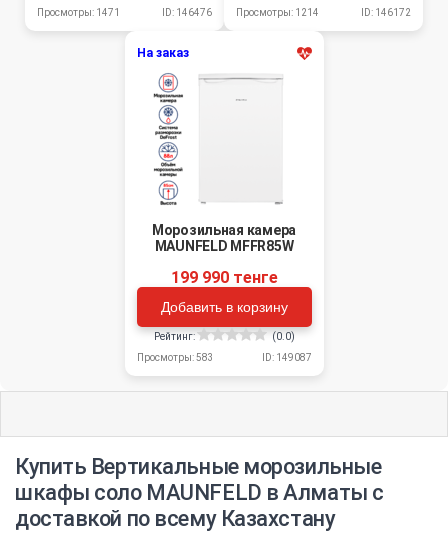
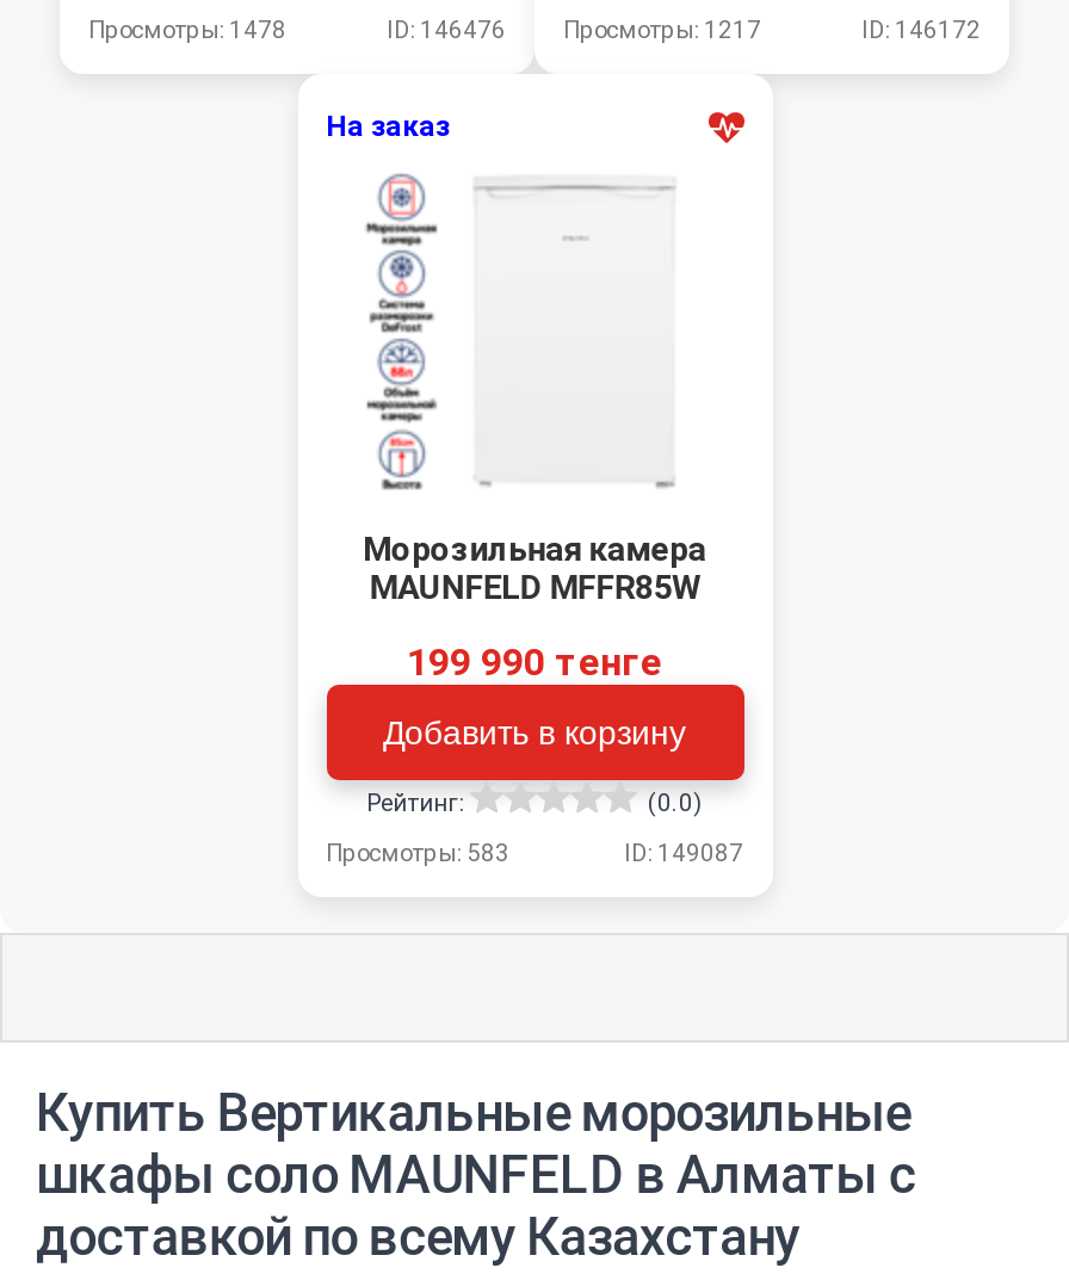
[37,7,120,18] Просмотры: 1471 -> [88,16,286,43] Просмотры: 1478
[236,7,319,18] Просмотры: 1214 -> [563,17,761,43] Просмотры: 1217

